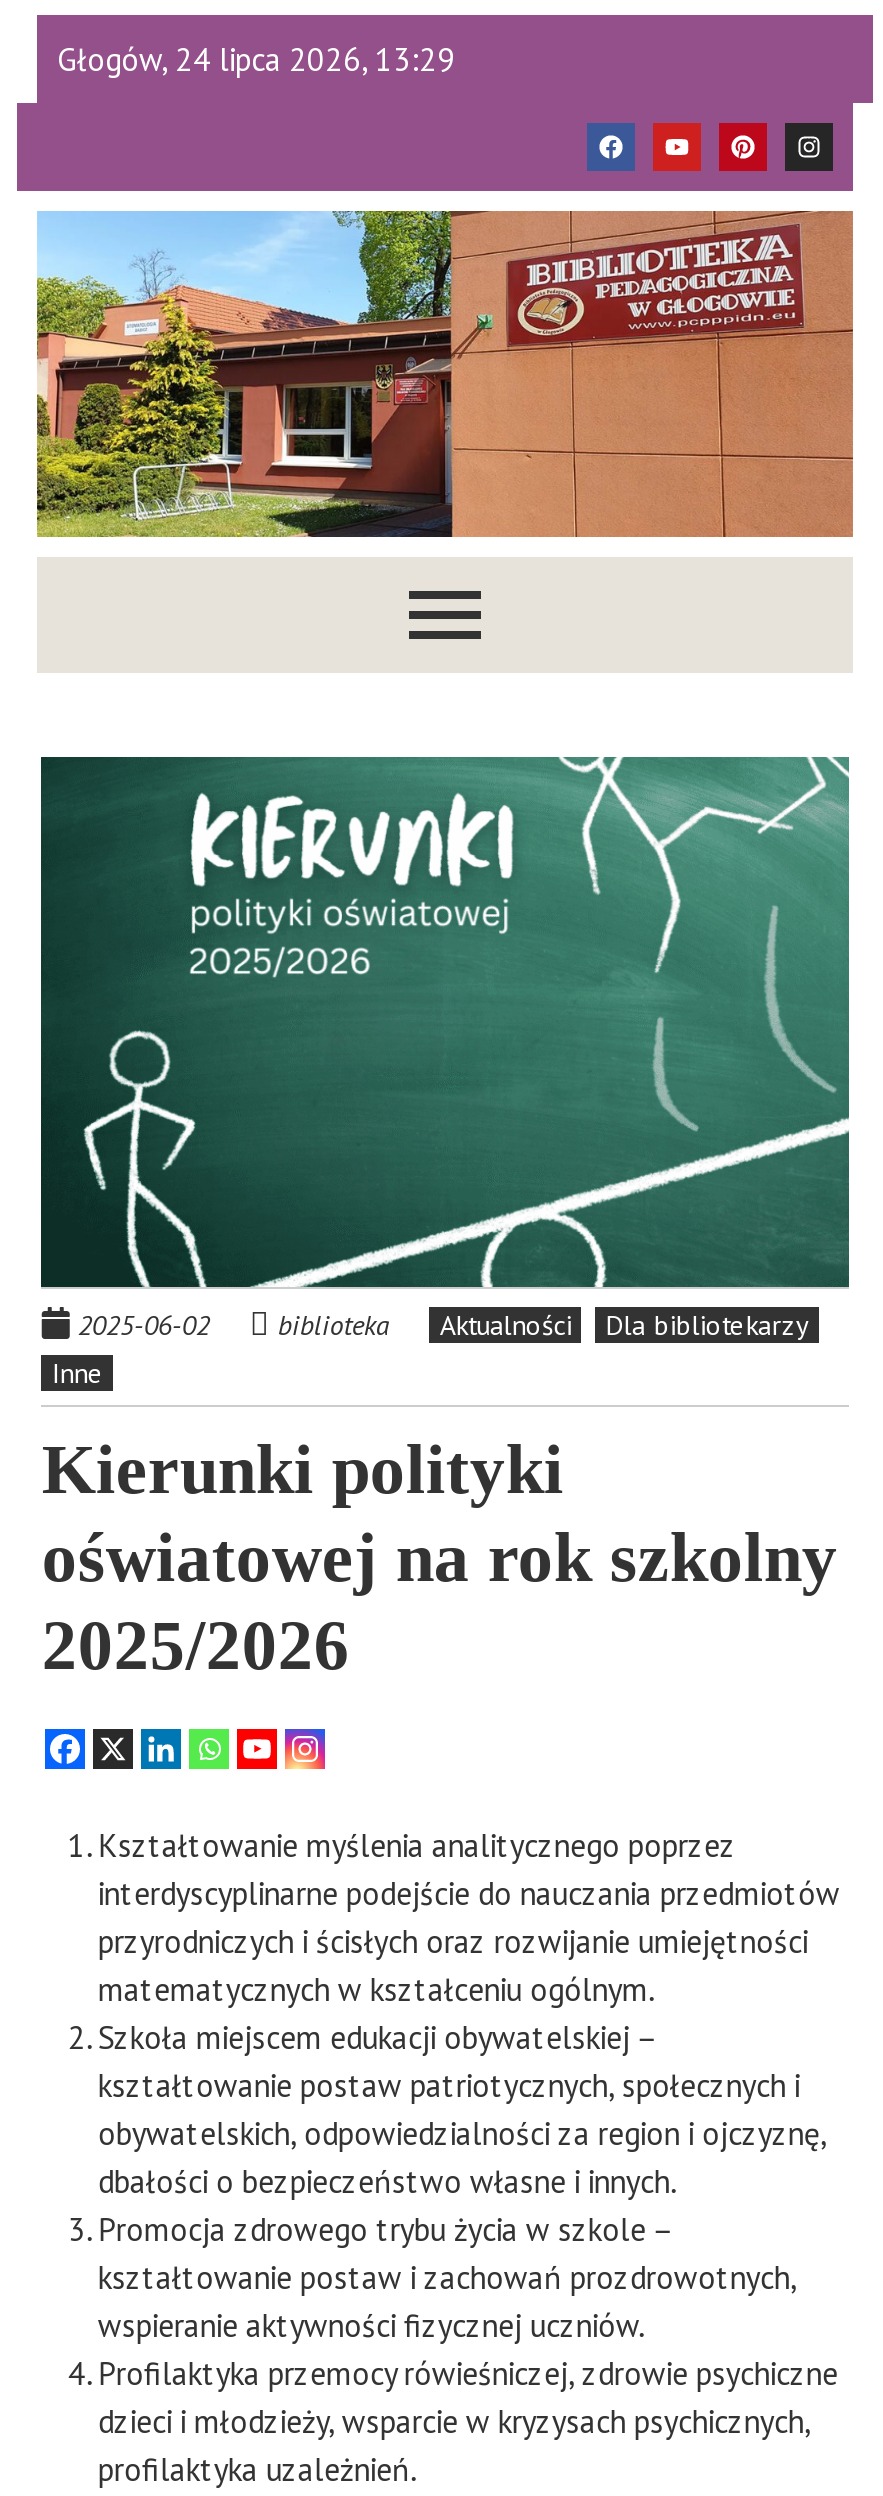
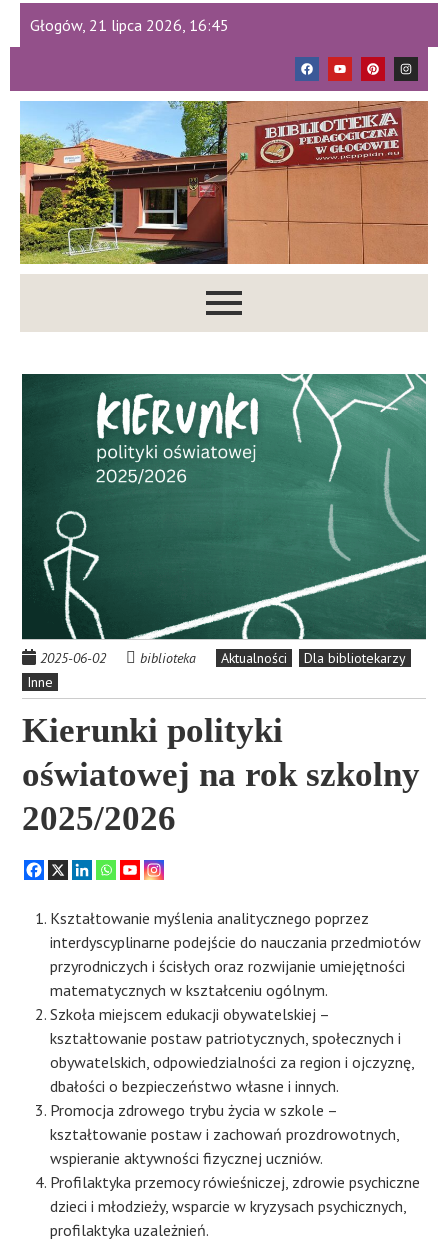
[57,39,455,79] Głogów, 24 lipca 2026, 13:29 -> [30,15,229,35] Głogów, 21 lipca 2026, 16:45

